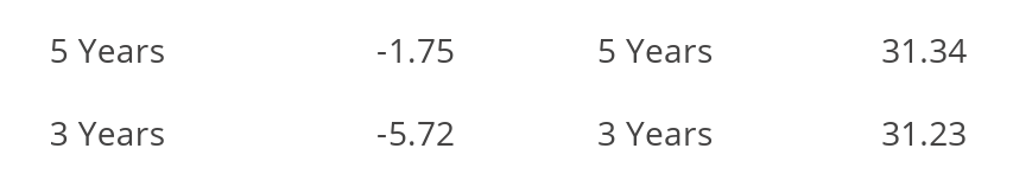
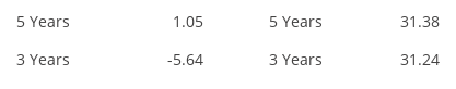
[376,27,455,72] -1.75 -> [173,11,203,31] 1.05
[881,27,967,72] 31.34 -> [400,11,439,31] 31.38
[376,110,455,155] -5.72 -> [167,49,203,69] -5.64
[881,110,967,155] 31.23 -> [400,49,439,69] 31.24

